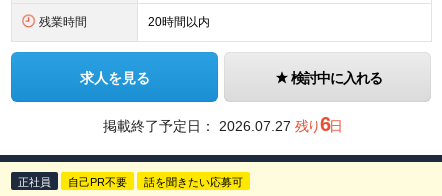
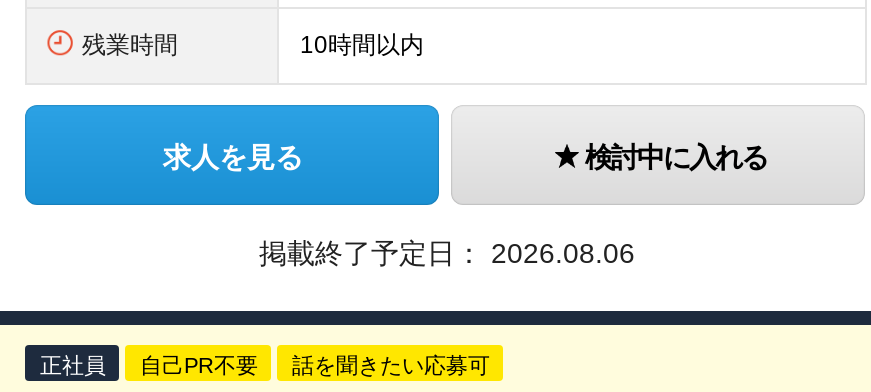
[148,15,210,29] 20時間以内 -> [300,31,424,59] 10時間以内
[102,113,341,135] 掲載終了予定日：2026.07.27 残り6日 -> [259,237,635,269] 掲載終了予定日：2026.08.06

